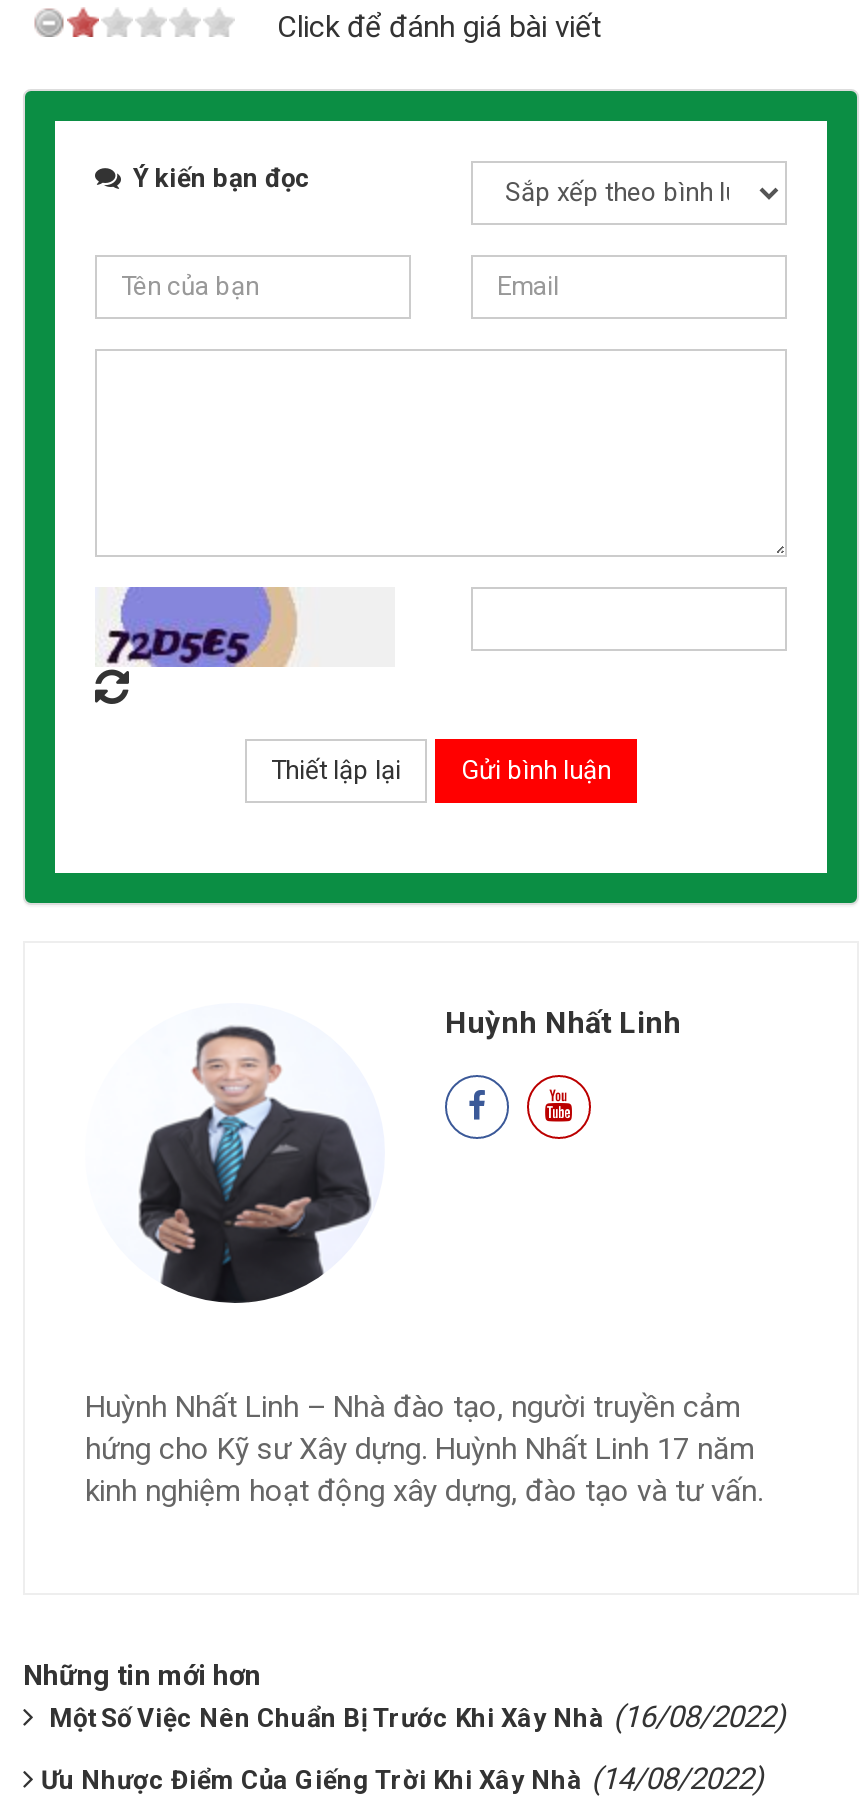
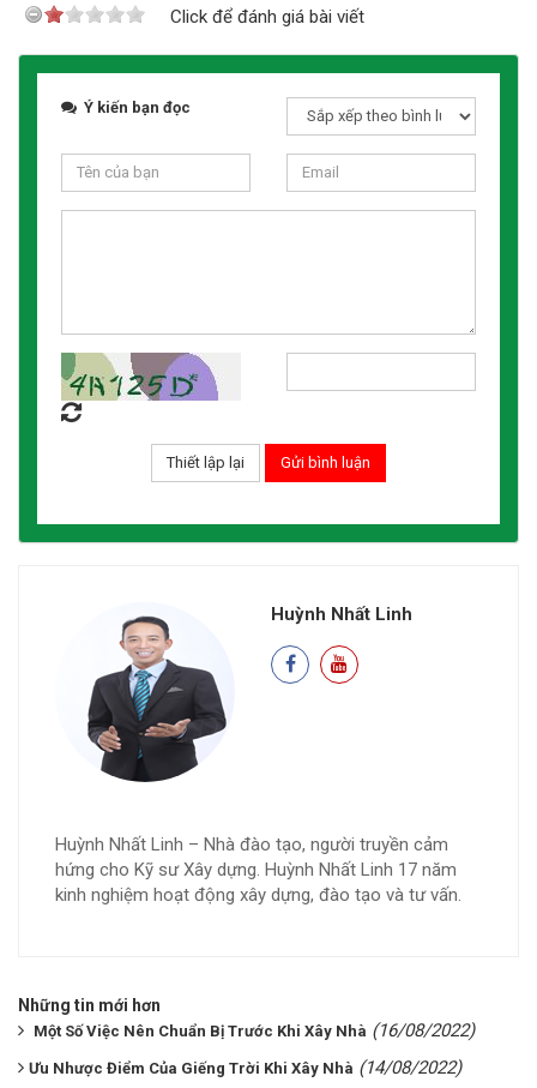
[95,587,357,669] [image] -> [60,351,219,401] [image]

